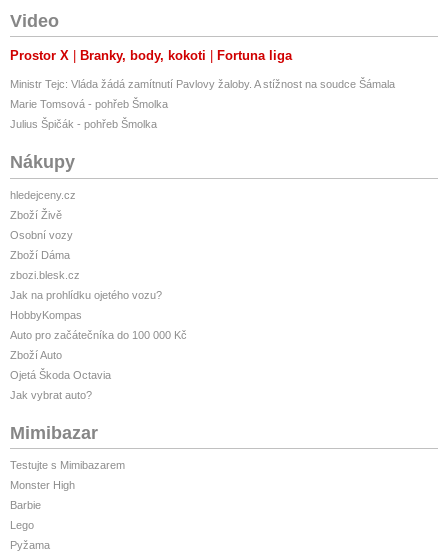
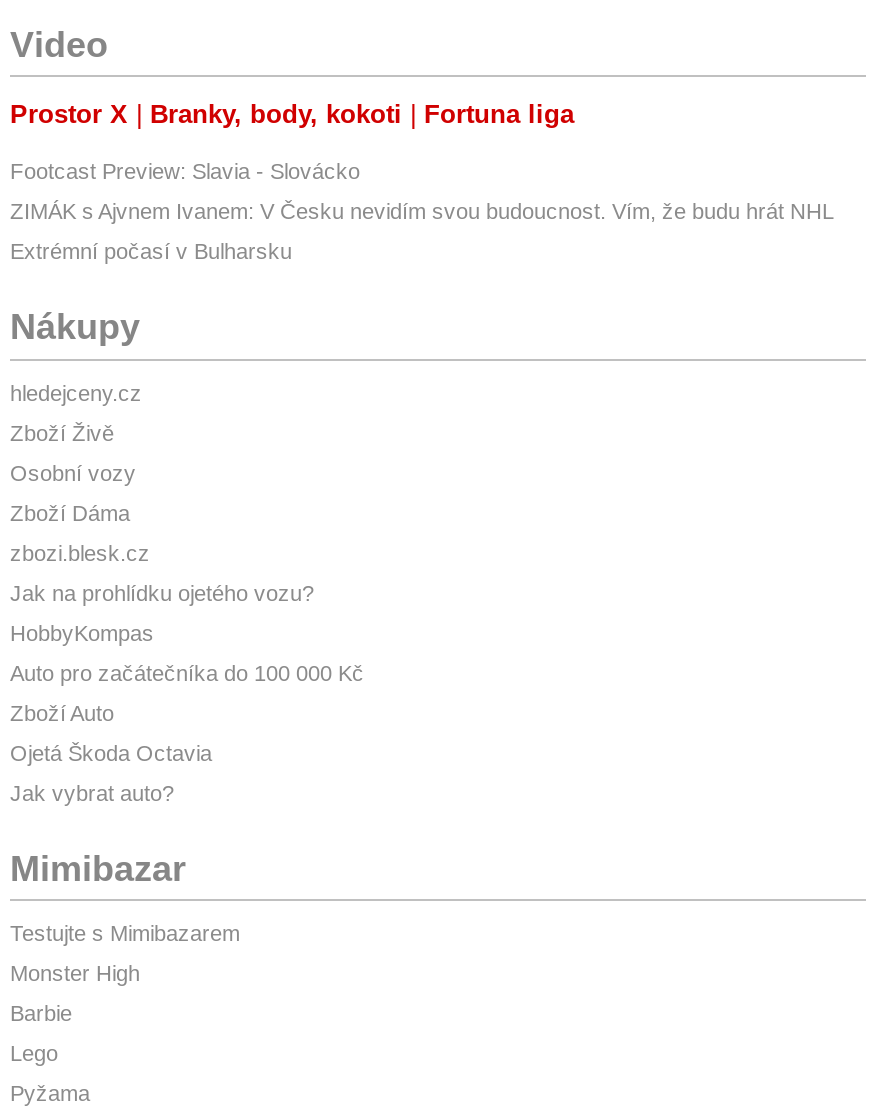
[10,78,395,90] Ministr Tejc: Vláda žádá zamítnutí Pavlovy žaloby. A stížnost na soudce Šámala -> [10,159,360,183] Footcast Preview: Slavia - Slovácko
[10,98,168,110] Marie Tomsová - pohřeb Šmolka -> [10,199,834,223] ZIMÁK s Ajvnem Ivanem: V Česku nevidím svou budoucnost. Vím, že budu hrát NHL
[10,118,157,130] Julius Špičák - pohřeb Šmolka -> [10,239,292,263] Extrémní počasí v Bulharsku

